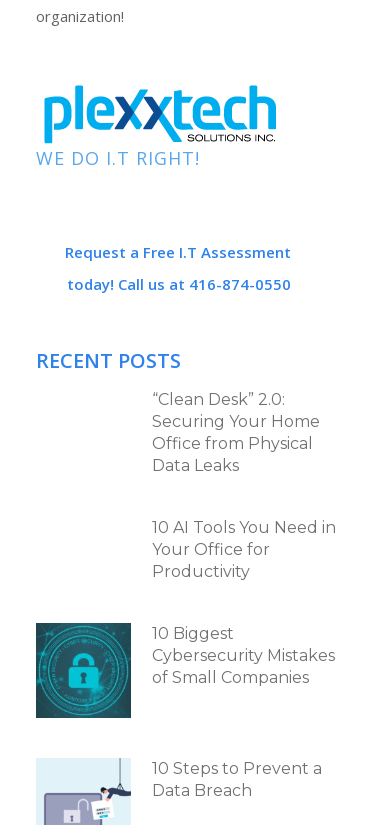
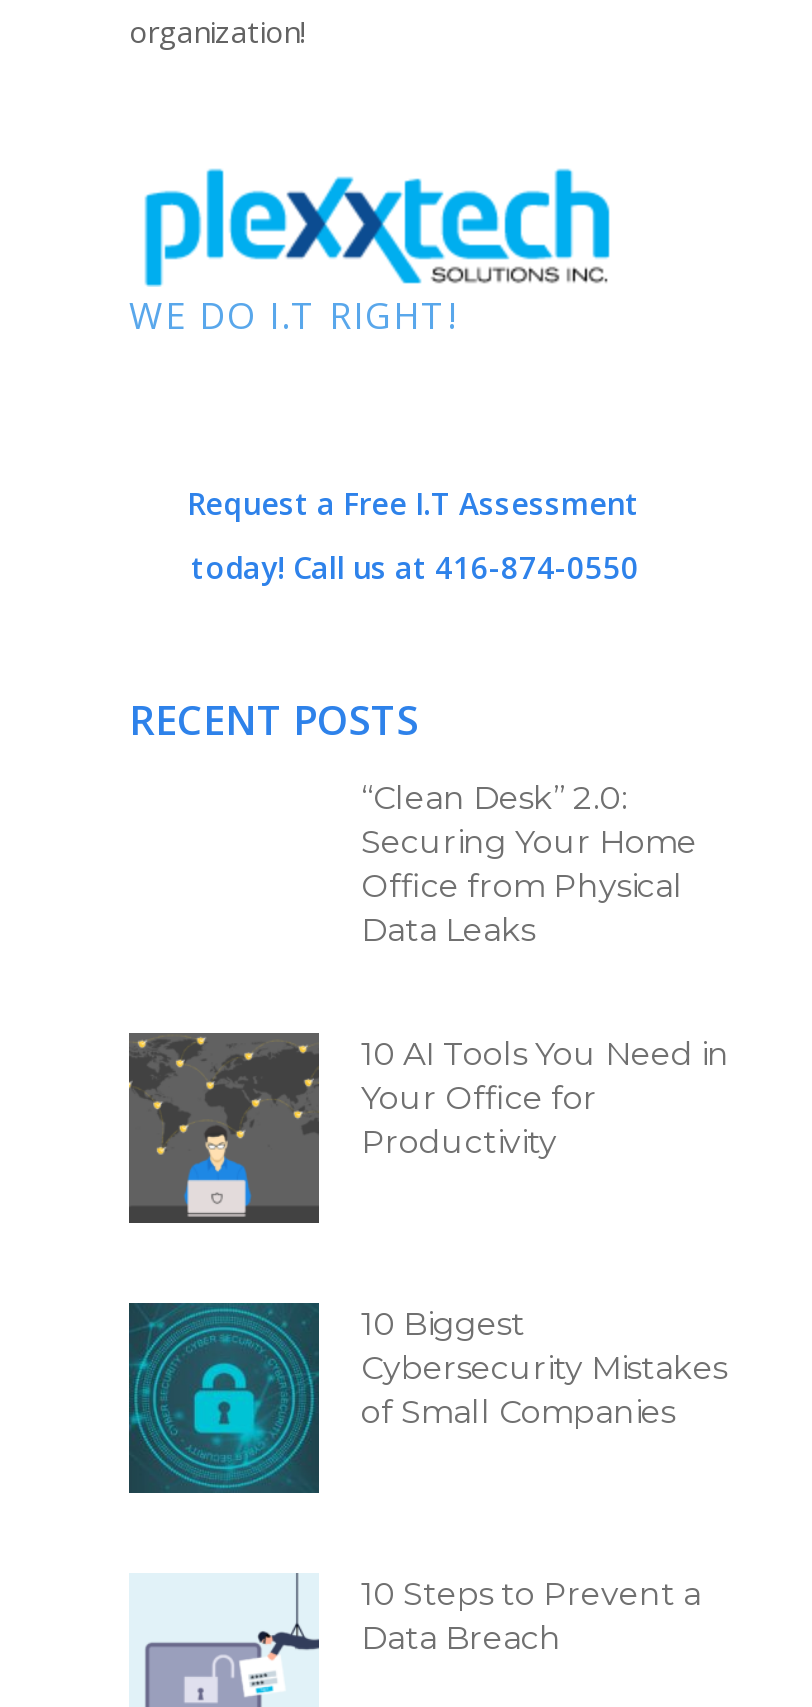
none -> [127,1031,321,1225] [image]

